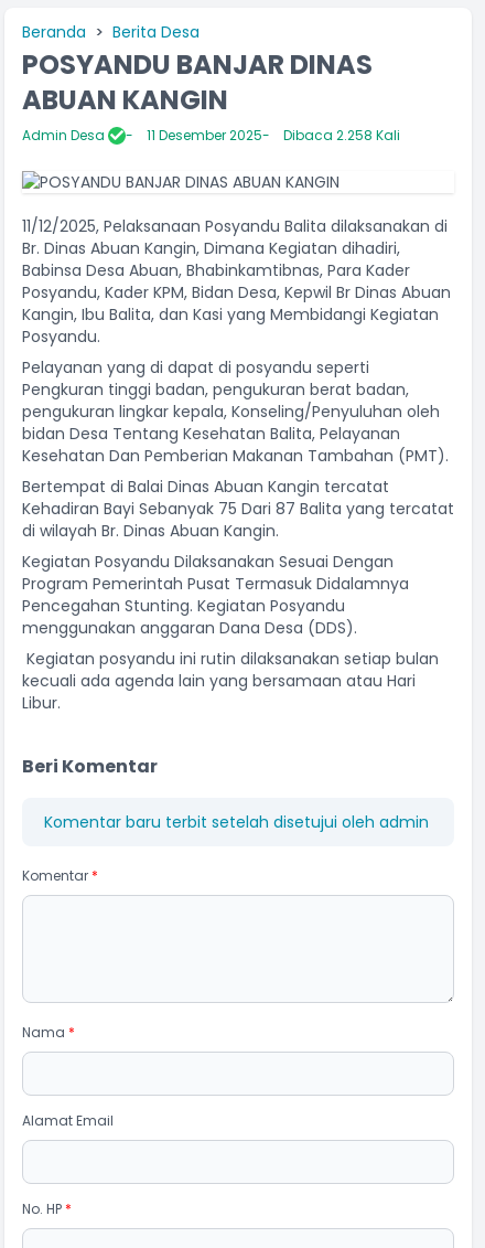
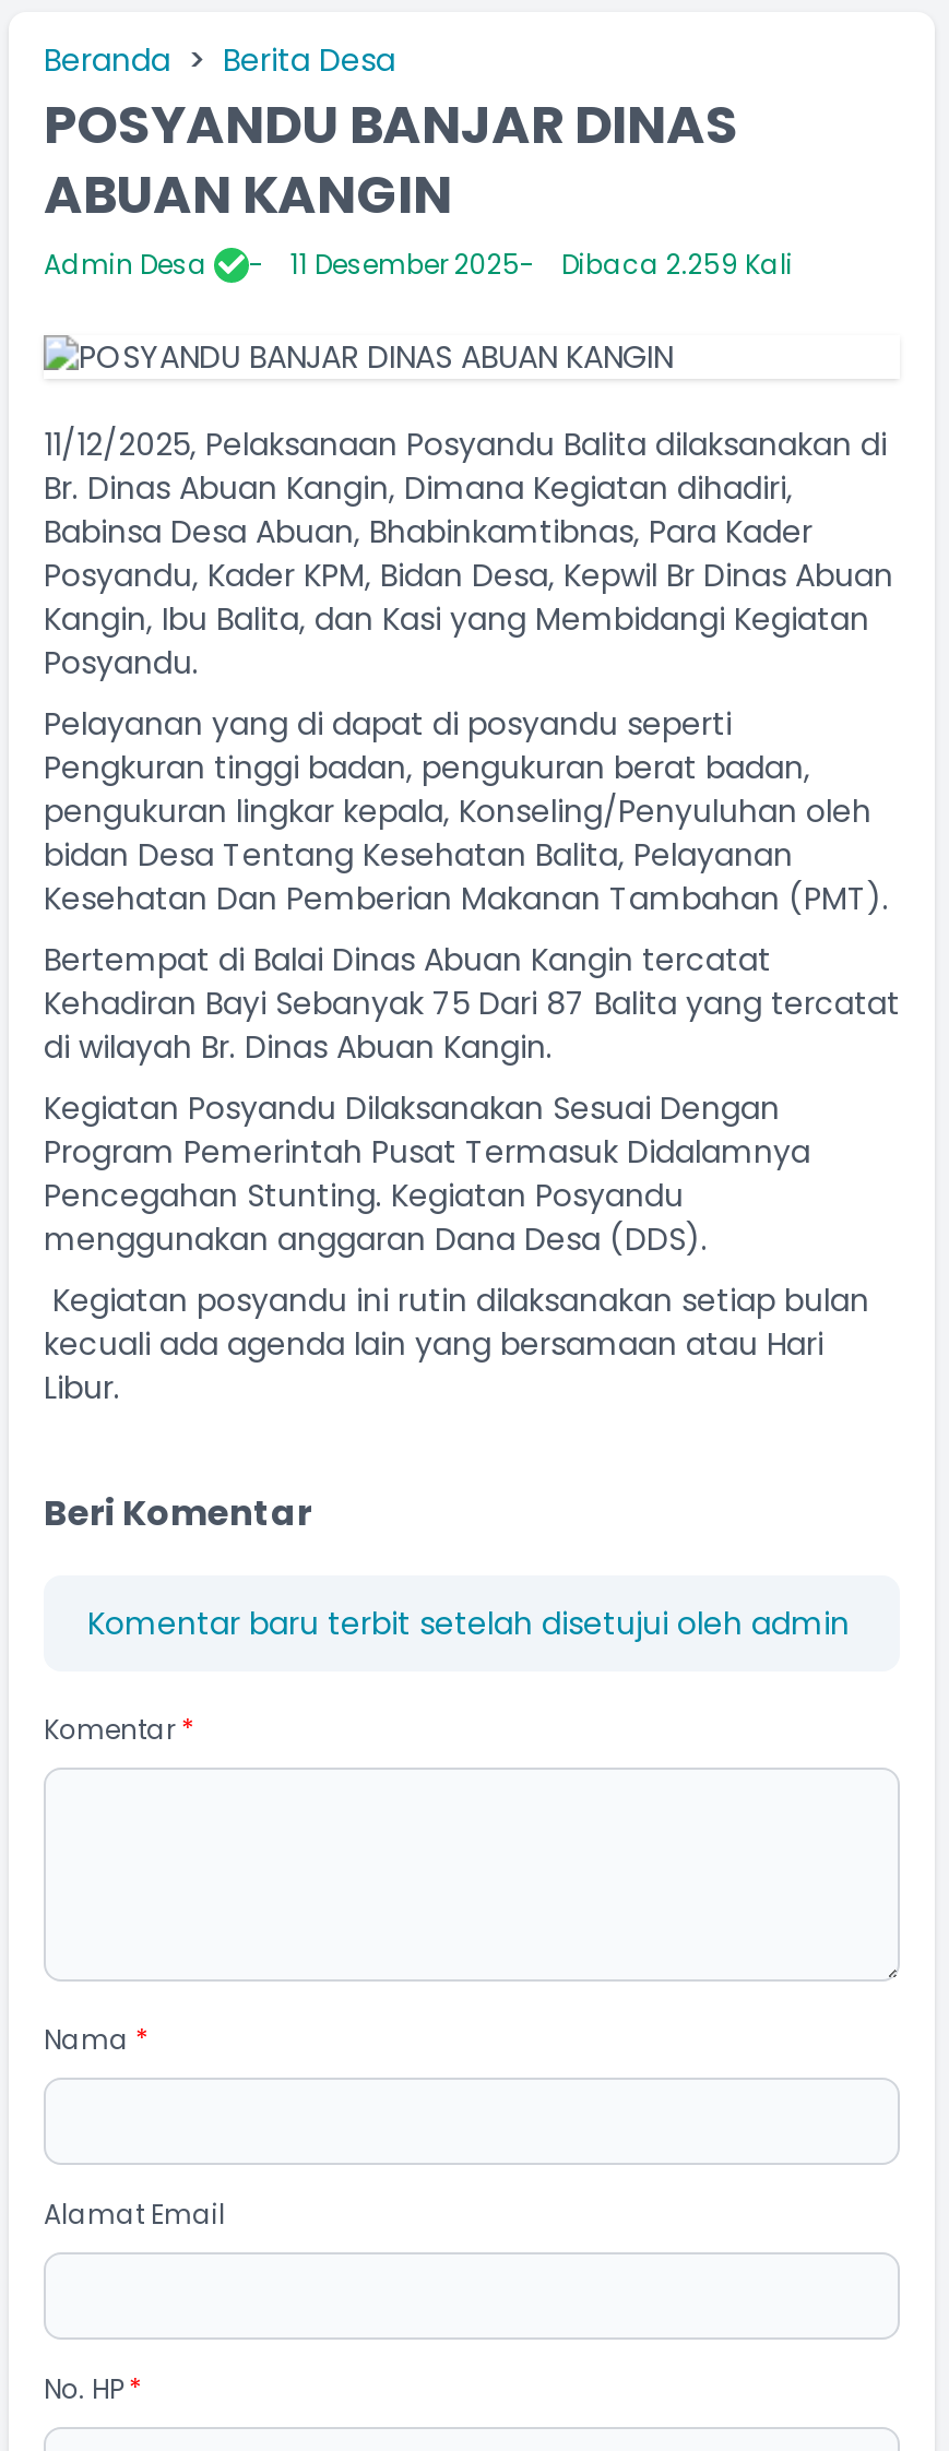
[147,126,400,145] 11 Desember 2025 Dibaca 2.258 Kali -> [290,246,793,283] 11 Desember 2025 Dibaca 2.259 Kali

